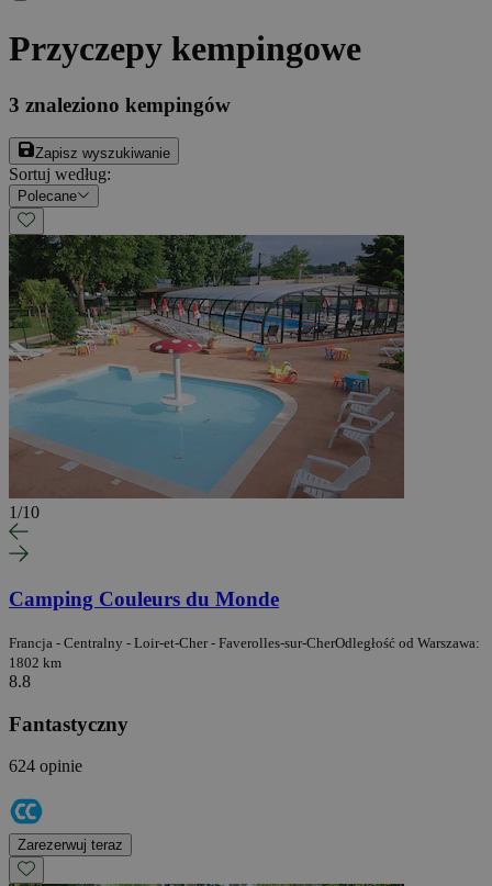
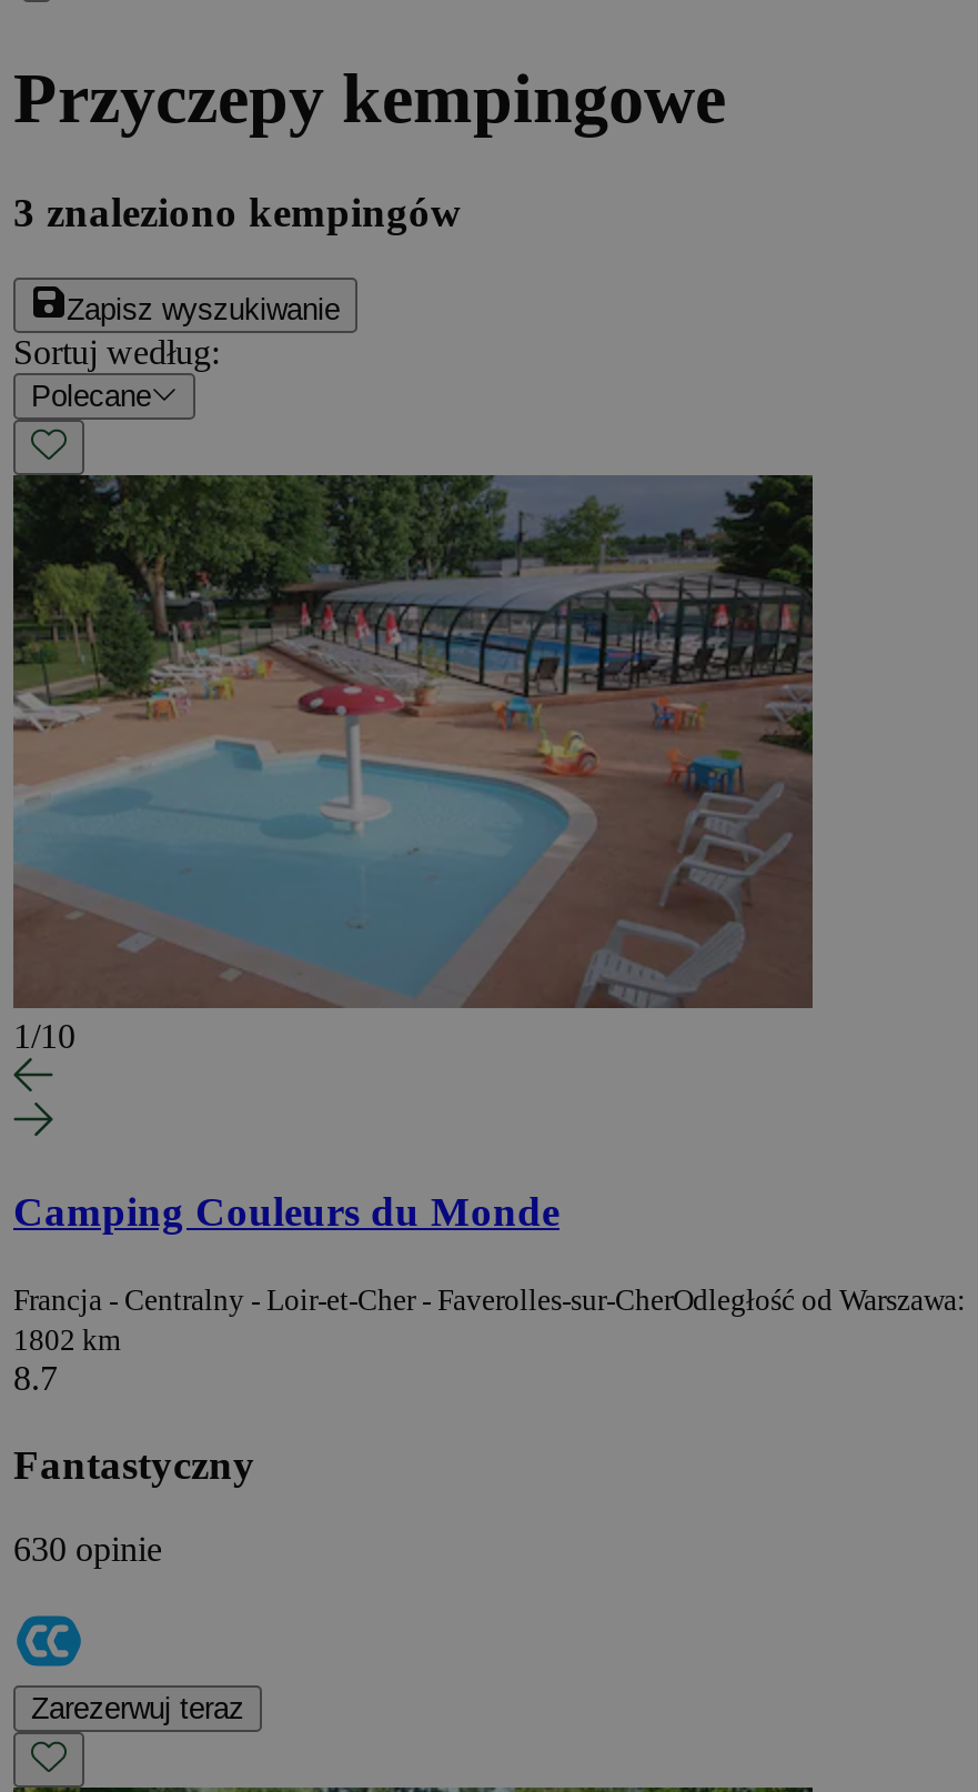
[9,672,31,690] 8.8 -> [13,1359,58,1396] 8.7
[9,757,82,775] 624 opinie -> [13,1530,162,1568] 630 opinie

